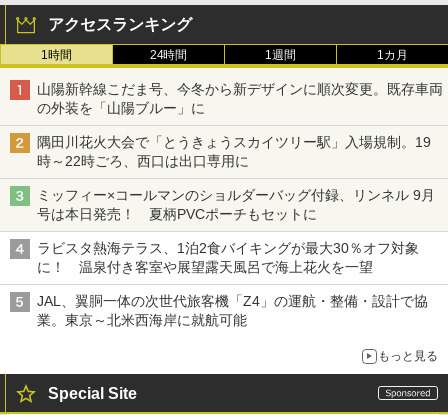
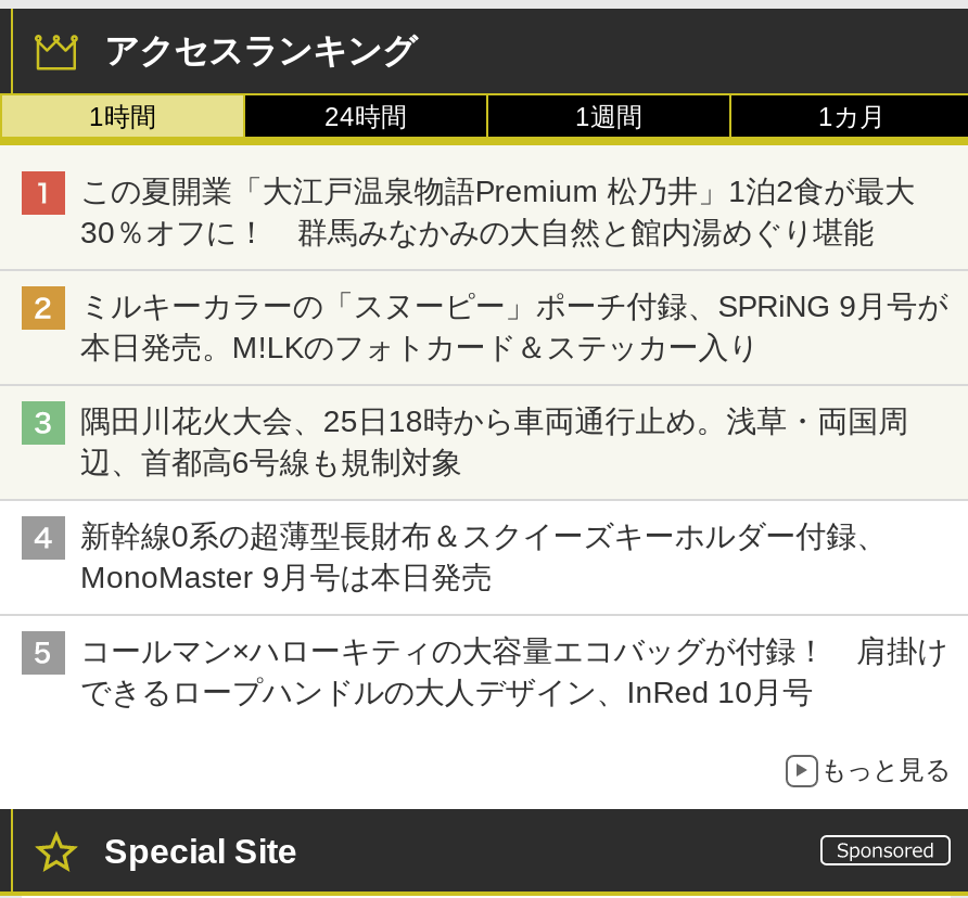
[37,81,443,116] 山陽新幹線こだま号、今冬から新デザインに順次変更。既存車両 | の外装を「山陽ブルー」に -> [80,173,915,249] この夏開業「大江戸温泉物語Premium 松乃井」1泊2食が最大 | 30％オフに！ 群馬みなかみの大自然と館内湯めぐり堪能
[37,134,431,169] 隅田川花火大会で「とうきょうスカイツリー駅」入場規制。19 | 時～22時ごろ、西口は出口専用に -> [80,288,947,364] ミルキーカラーの「スヌーピー」ポーチ付録、SPRiNG 9月号が | 本日発売。M!LKのフォトカード＆ステッカー入り
[37,187,435,222] ミッフィー×コールマンのショルダーバッグ付録、リンネル 9月 | 号は本日発売！ 夏柄PVCポーチもセットに -> [80,403,909,479] 隅田川花火大会、25日18時から車両通行止め。浅草・両国周 | 辺、首都高6号線も規制対象
[37,240,419,275] ラビスタ熱海テラス、1泊2食バイキングが最大30％オフ対象 | に！ 温泉付き客室や展望露天風呂で海上花火を一望 -> [80,518,887,594] 新幹線0系の超薄型長財布＆スクイーズキーホルダー付録、 | MonoMaster 9月号は本日発売
[37,293,428,328] JAL、翼胴一体の次世代旅客機「Z4」の運航・整備・設計で協 | 業。東京～北米西海岸に就航可能 -> [80,633,948,709] コールマン×ハローキティの大容量エコバッグが付録！ 肩掛け | できるロープハンドルの大人デザイン、InRed 10月号

